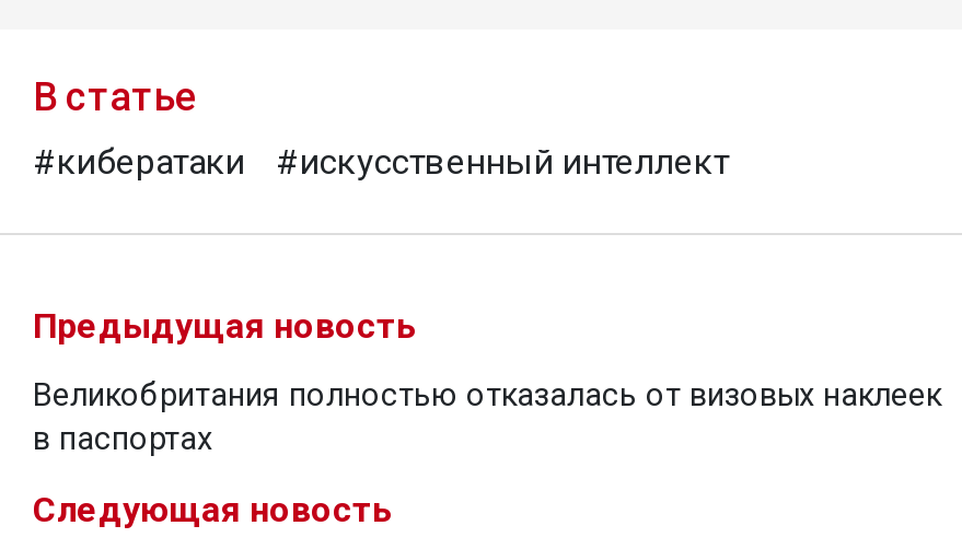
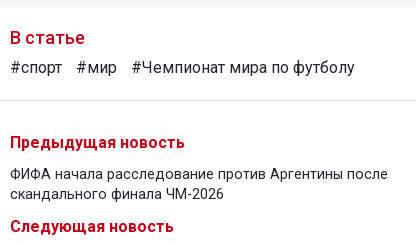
[33,143,729,184] #кибератаки | #искусственный интеллект -> [10,58,355,77] #спорт | #мир | #Чемпионат мира по футболу
[33,379,941,460] Великобритания полностью отказалась от визовых наклеек | в паспортах -> [10,166,388,203] ФИФА начала расследование против Аргентины после | скандального финала ЧМ-2026

